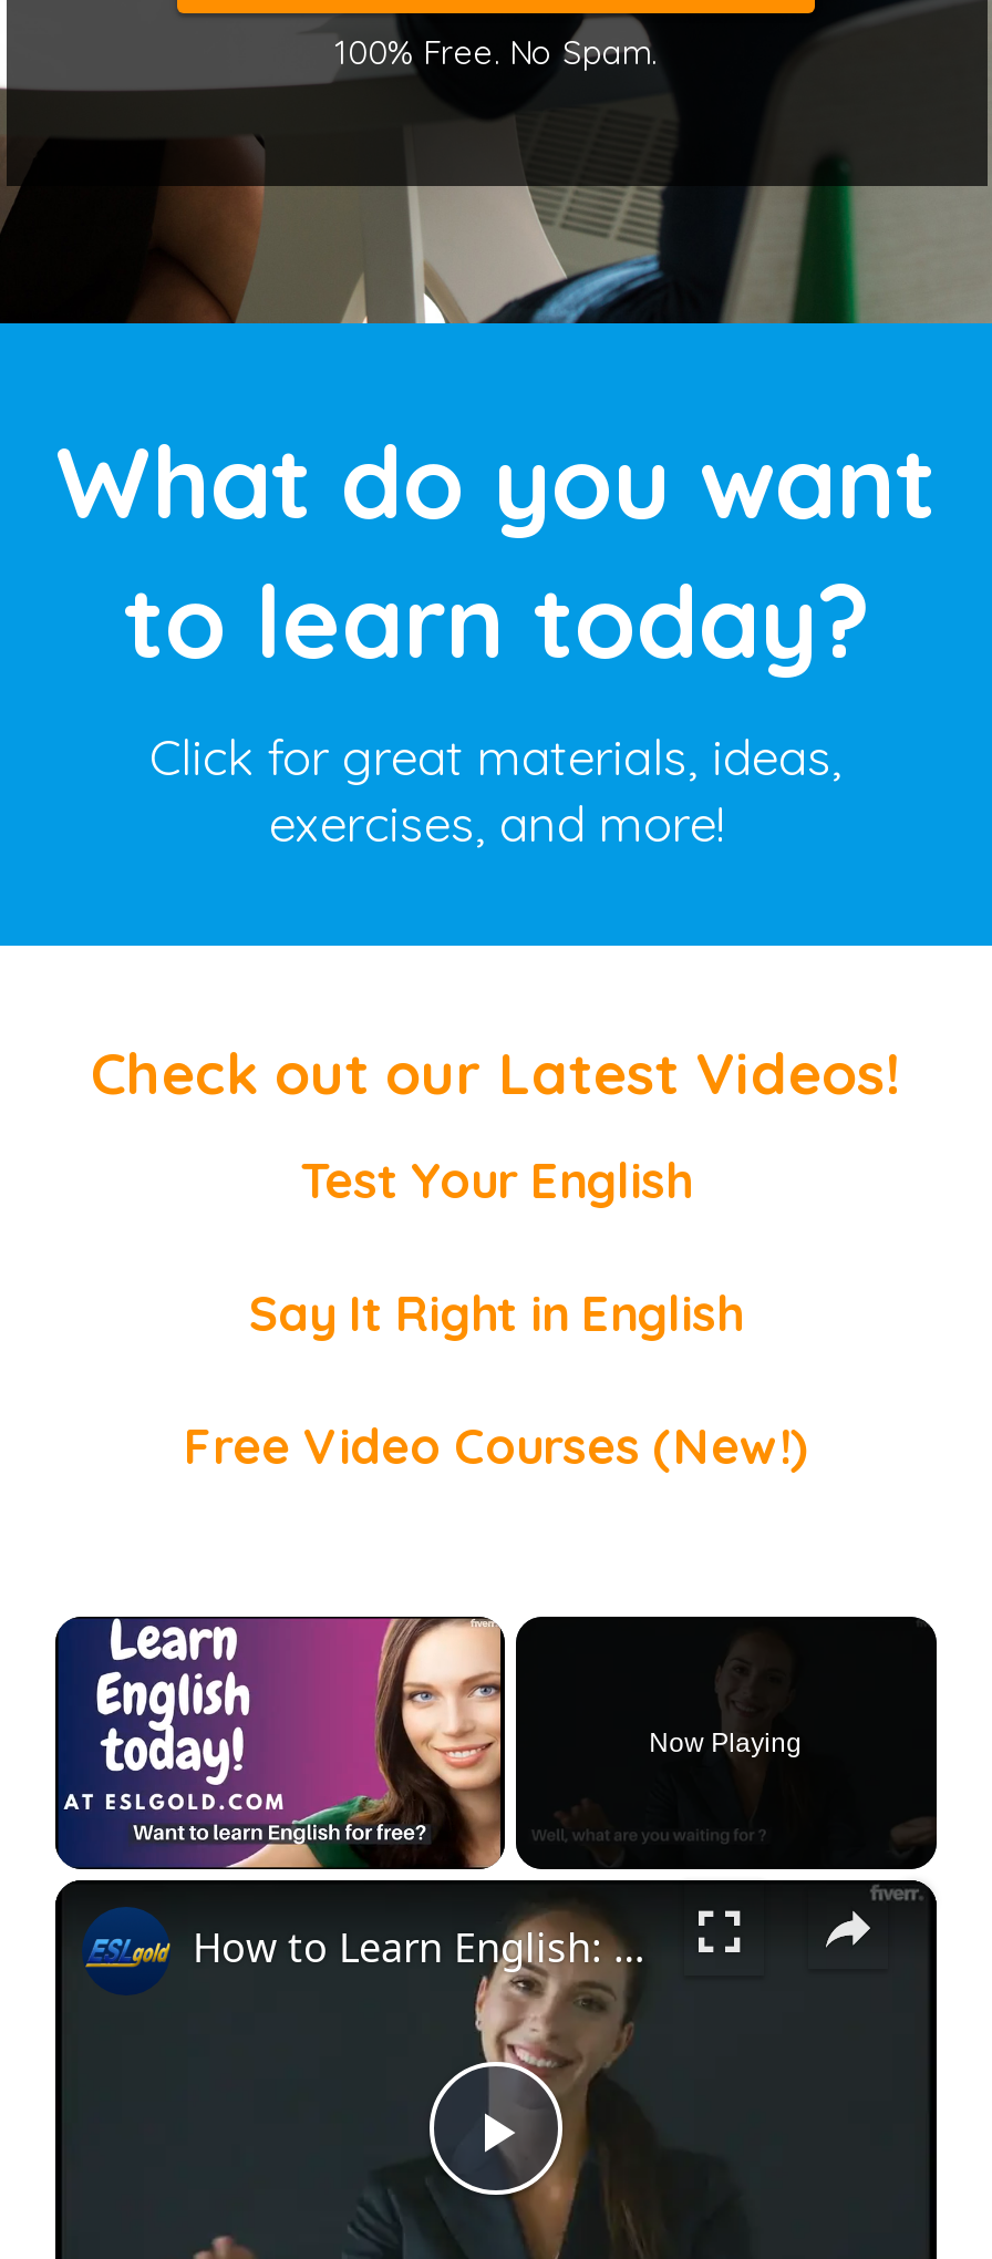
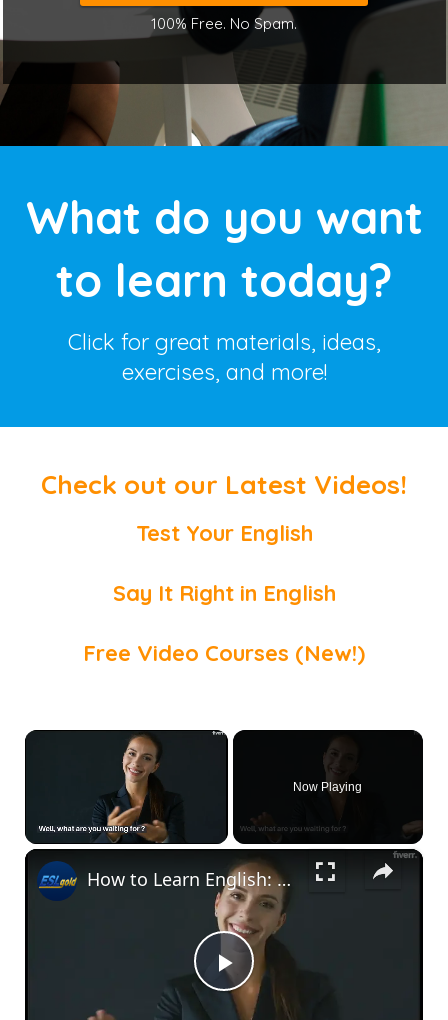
[58,1617,503,1869] [image] -> [27,730,227,844] [image]

